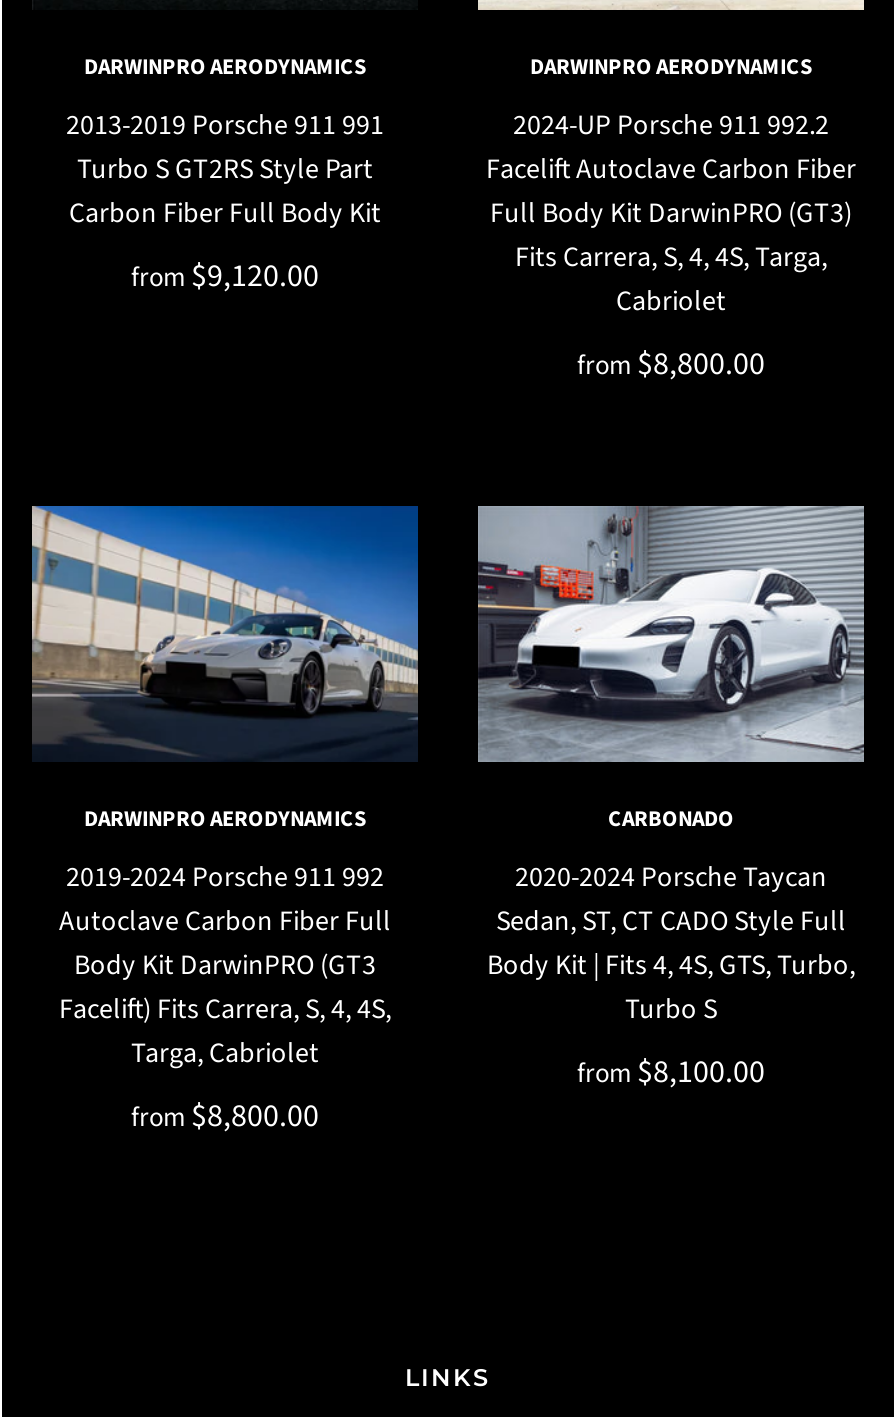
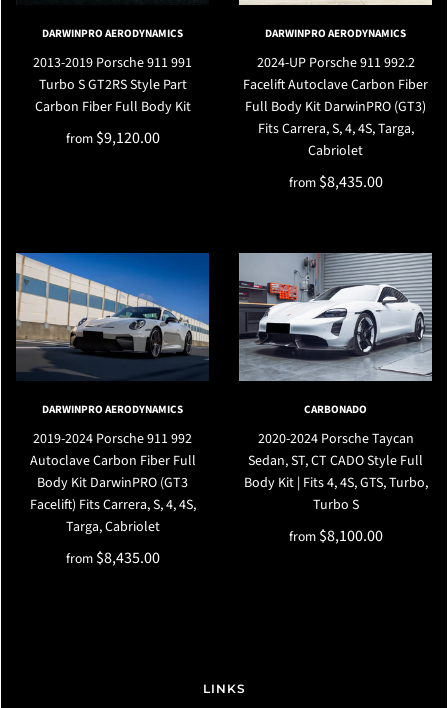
[577,341,765,385] from $8,800.00 -> [288,171,382,193] from $8,435.00
[131,1095,319,1139] from $8,800.00 -> [65,547,159,569] from $8,435.00

